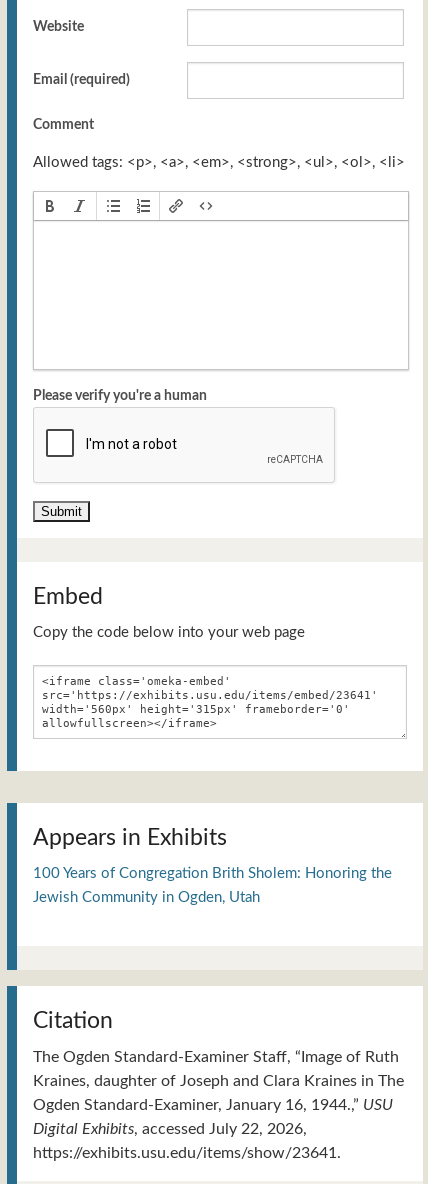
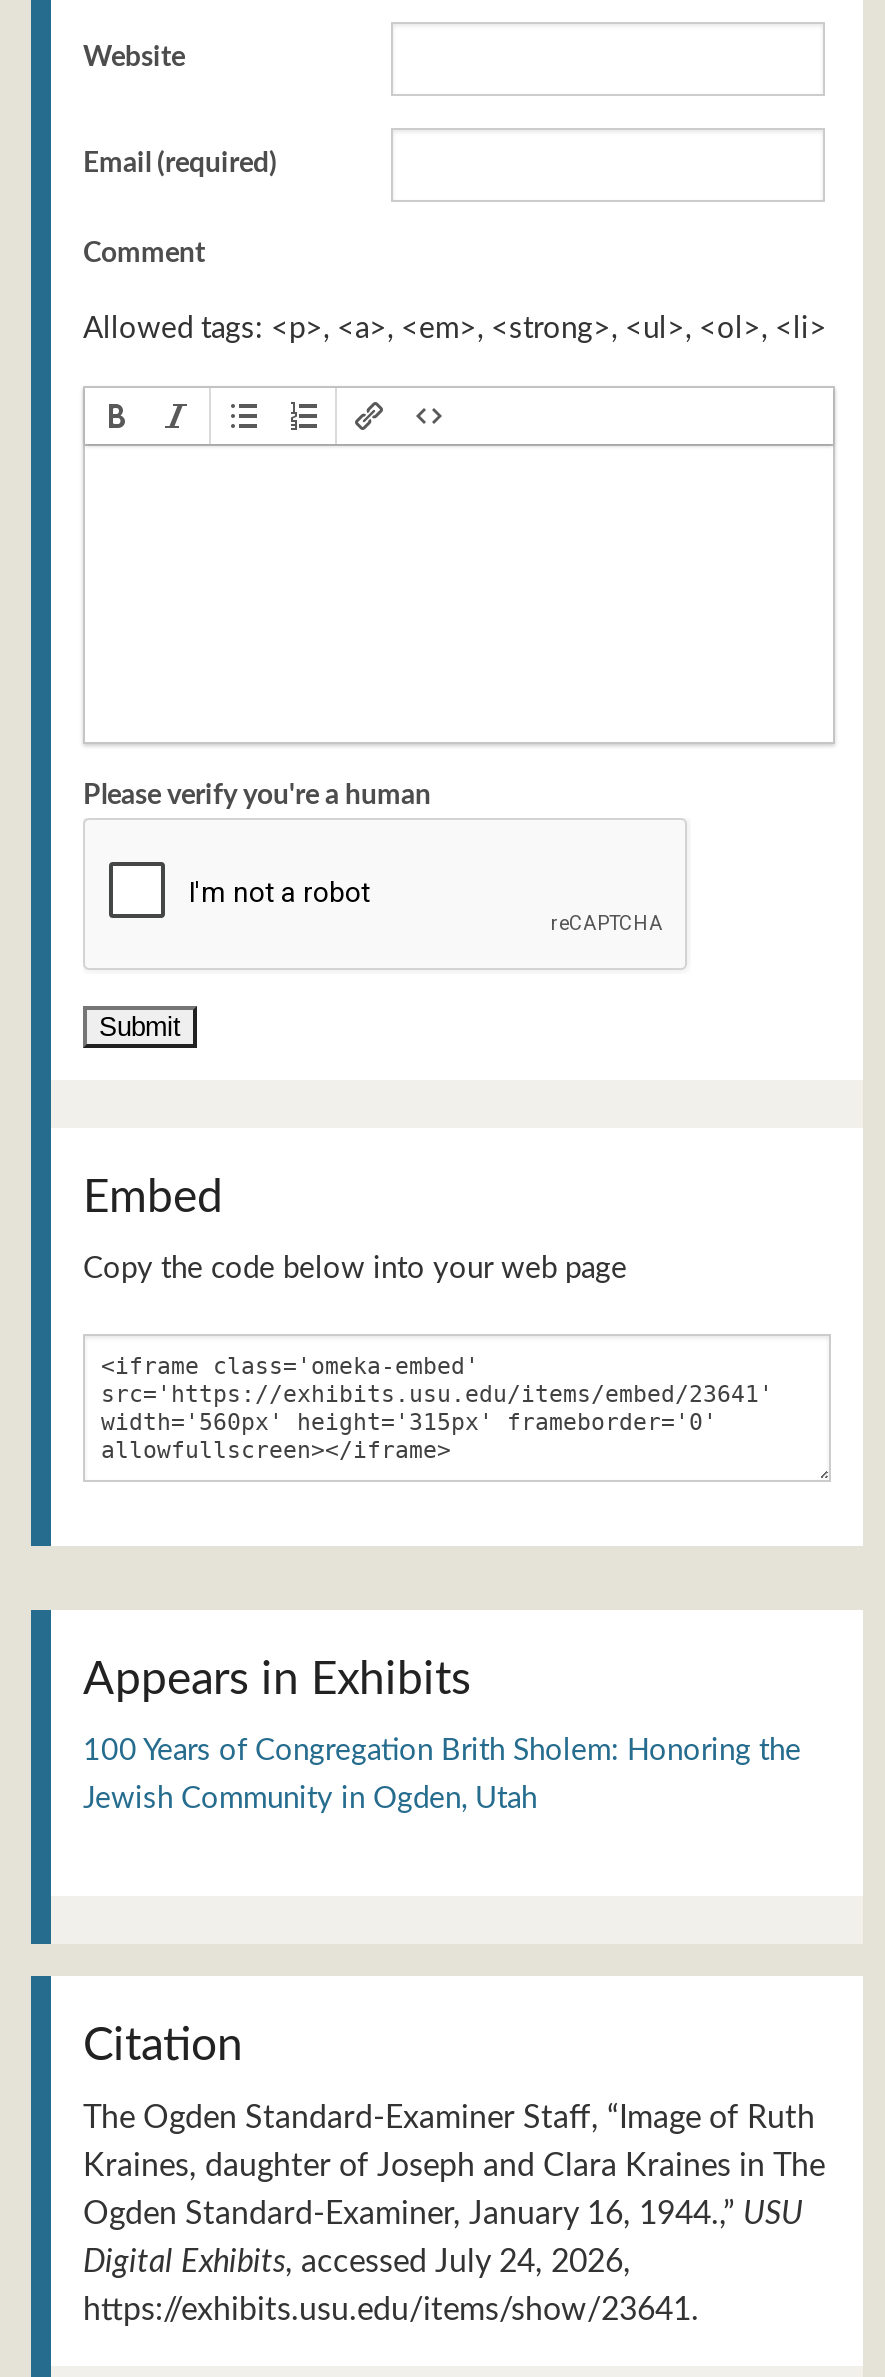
[33,1121,307,1137] Digital Exhibits, accessed July 22, 2026, -> [83,2246,631,2278] Digital Exhibits, accessed July 24, 2026,

